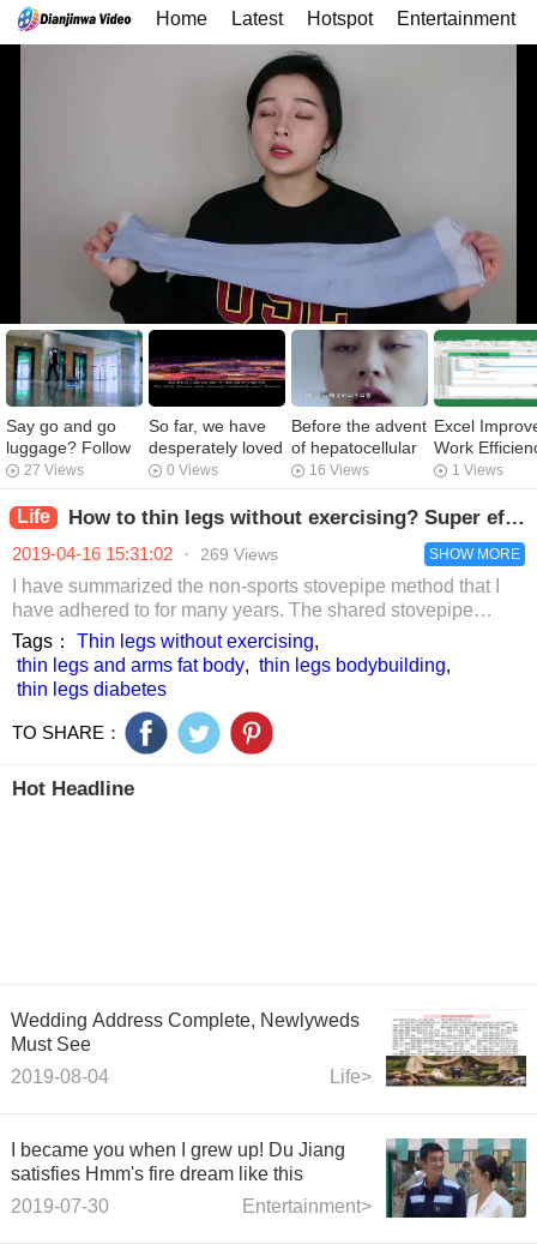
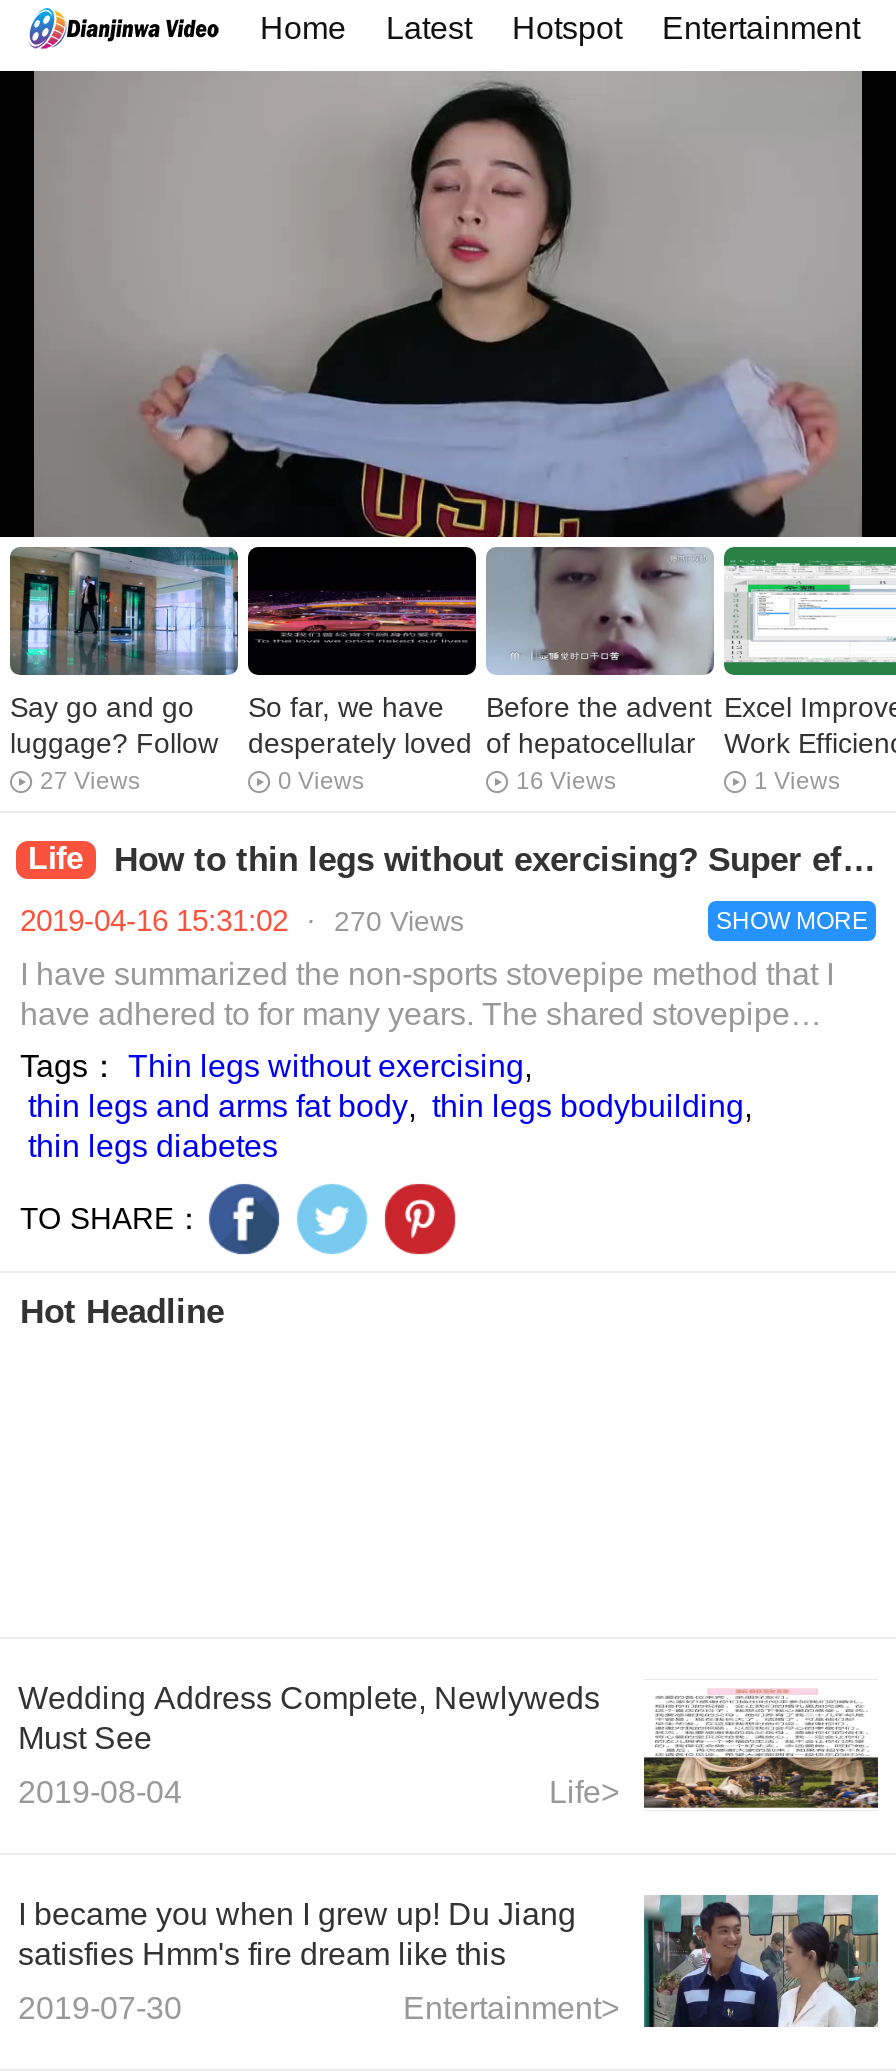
[12,543,278,564] 2019-04-16 15:31:02 · 269 Views -> [20,903,464,937] 2019-04-16 15:31:02 · 270 Views

